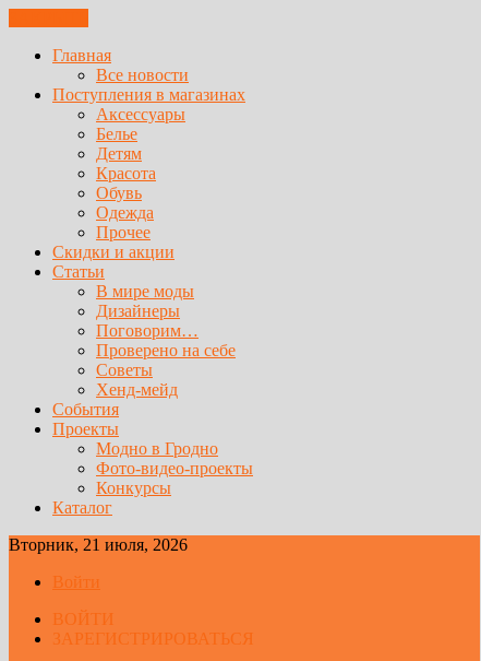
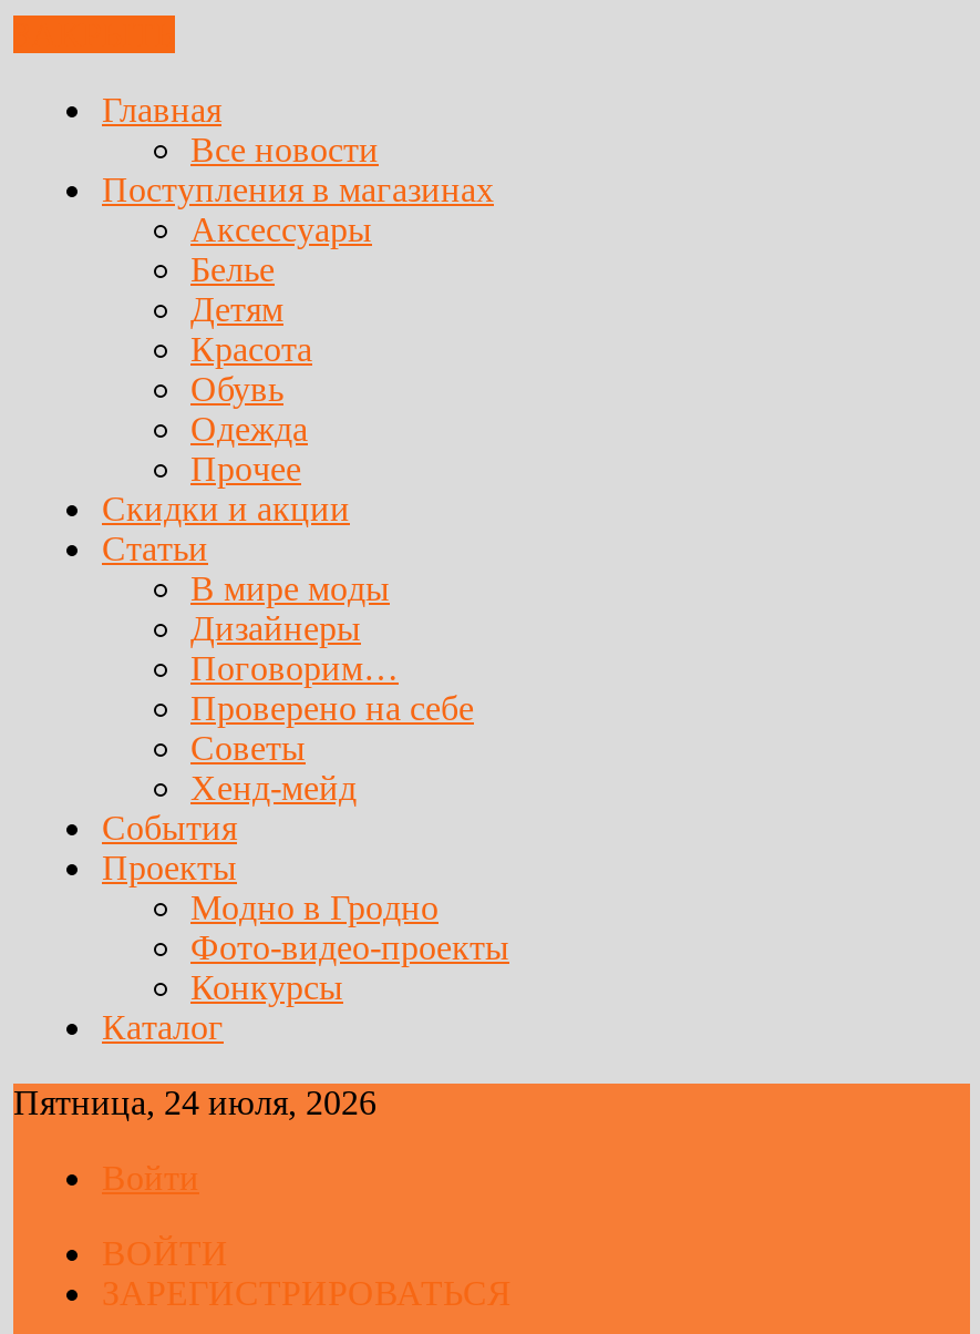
[9,535,188,554] Вторник, 21 июля, 2026 -> [13,1084,376,1121] Пятница, 24 июля, 2026

